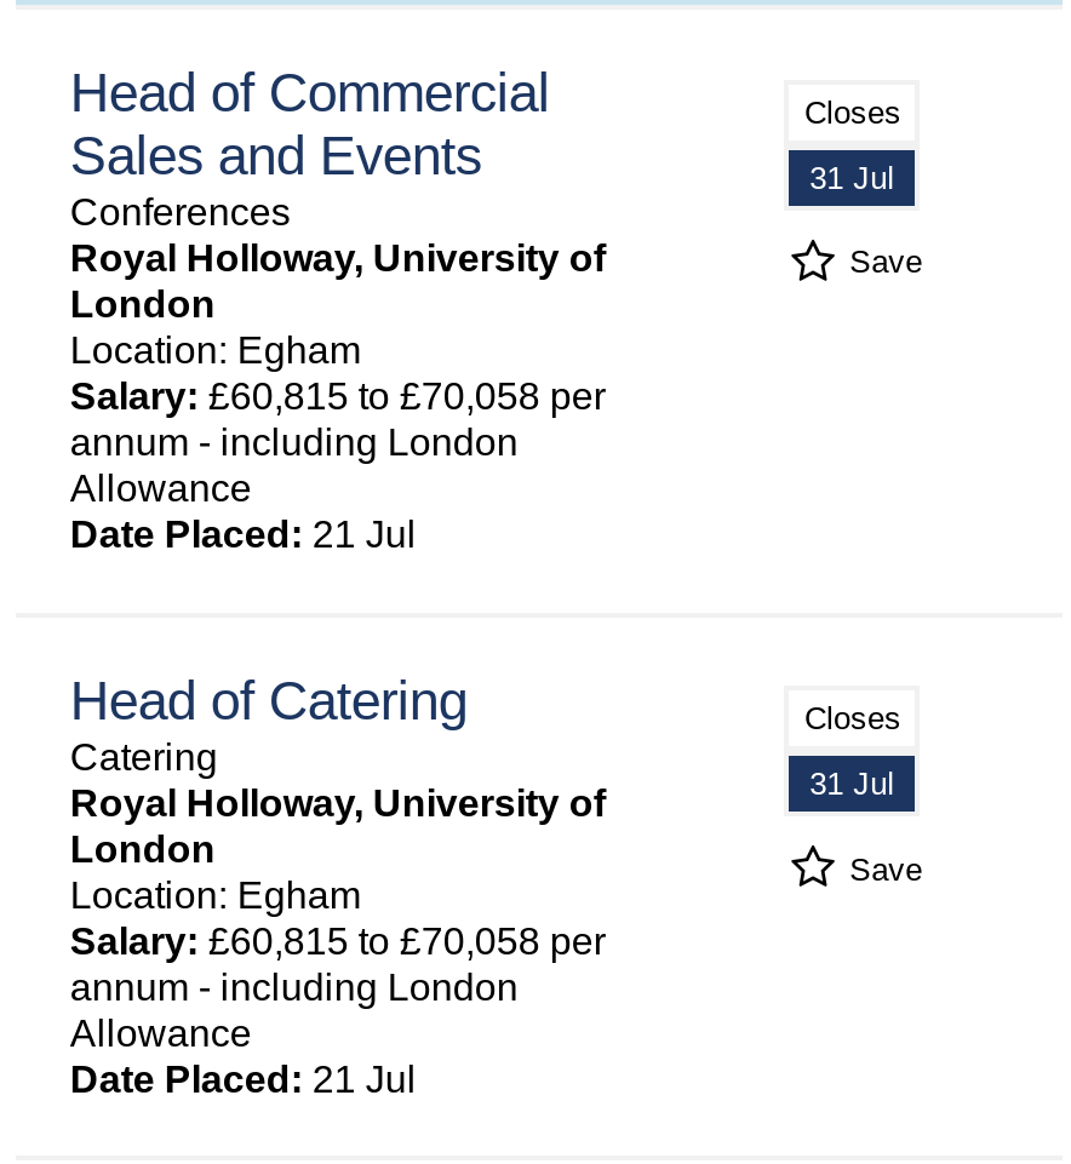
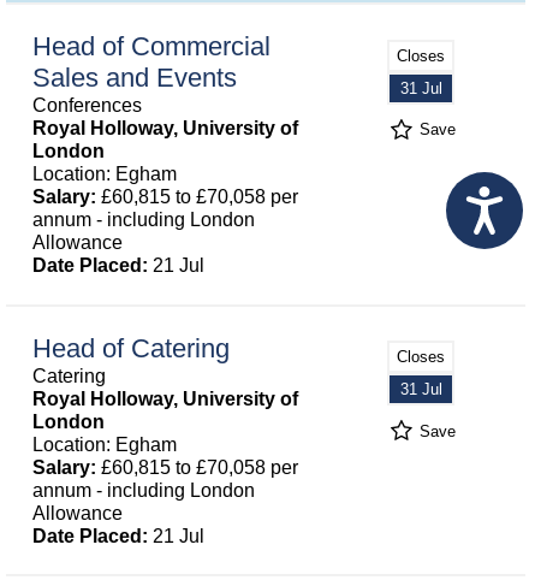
none -> [445,171,524,250] [image]

